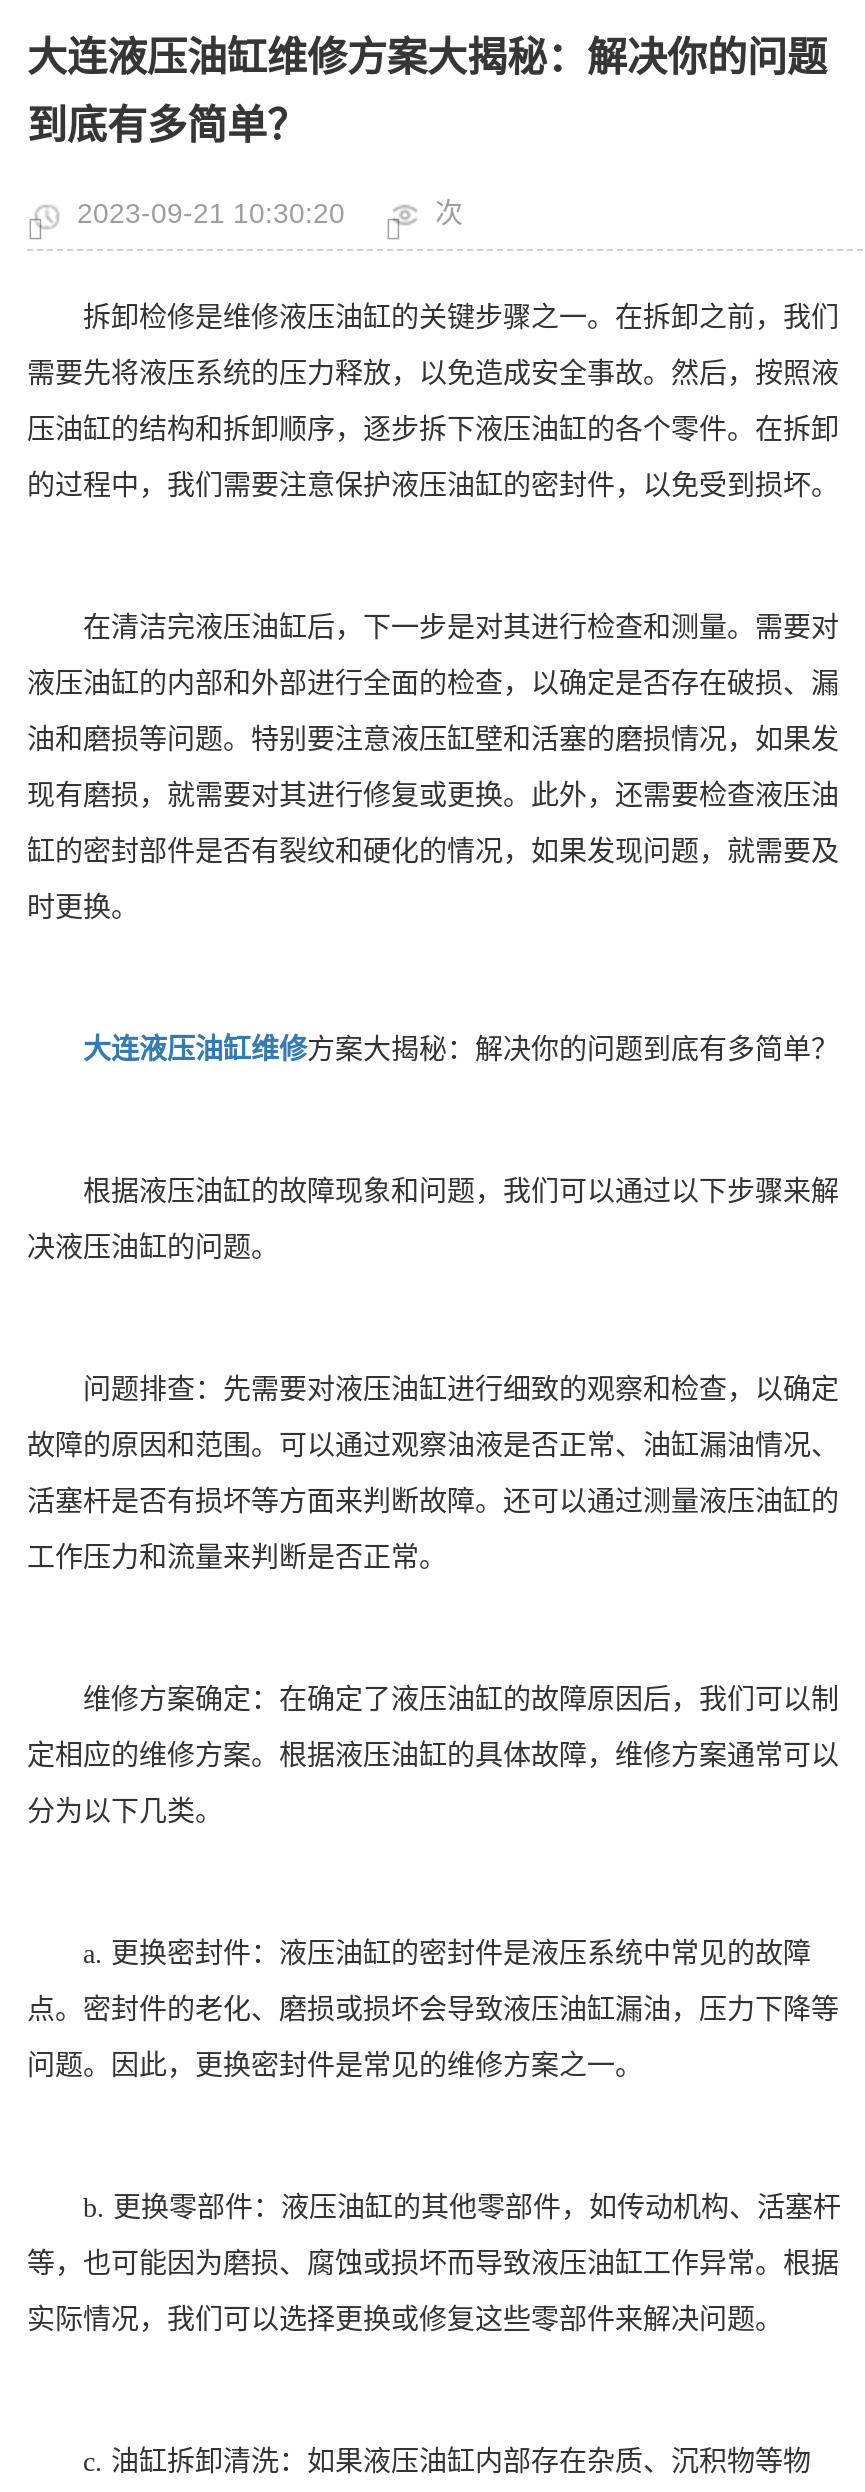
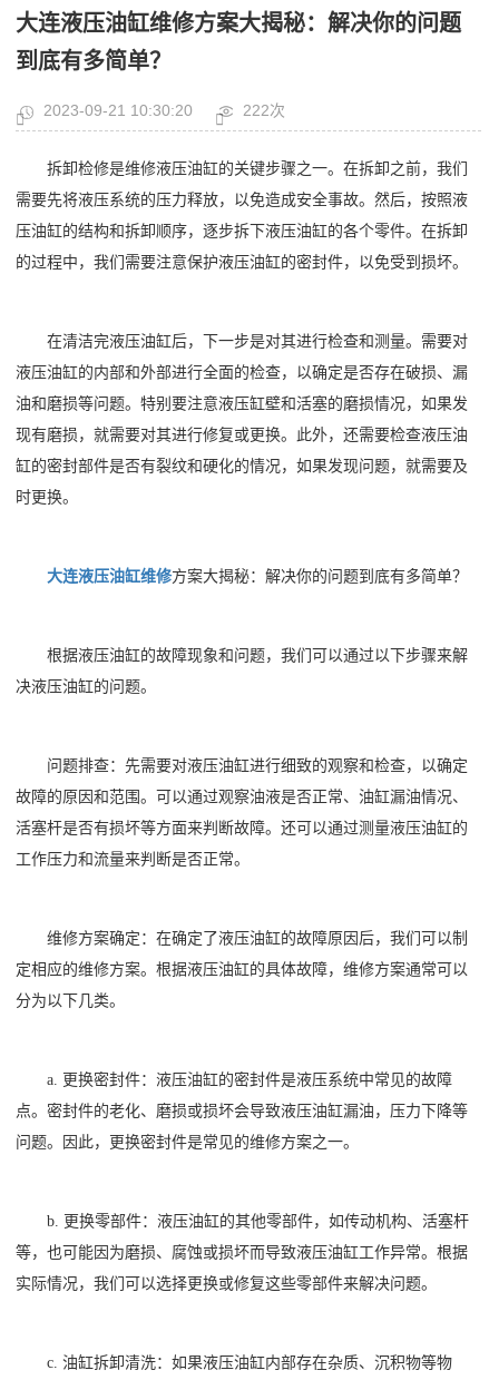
[435,197,463,229] 次 -> [243,101,285,119] 222次

